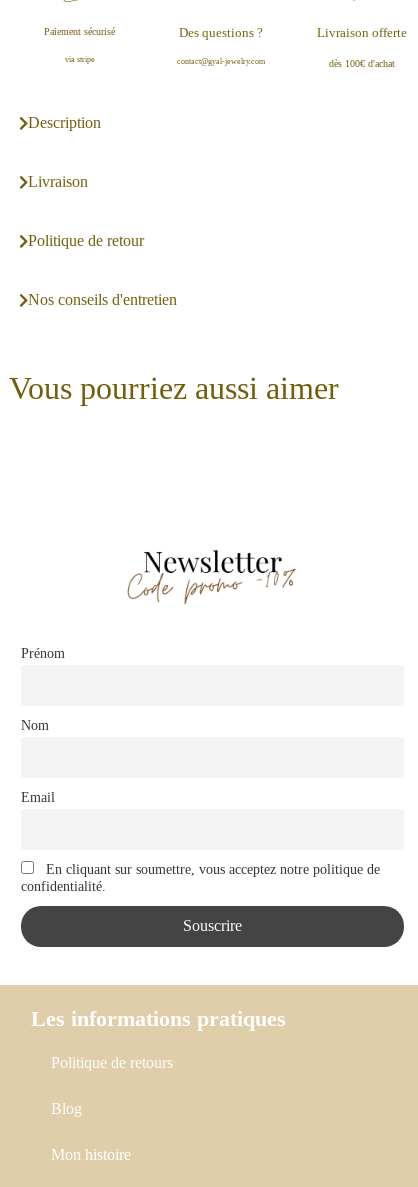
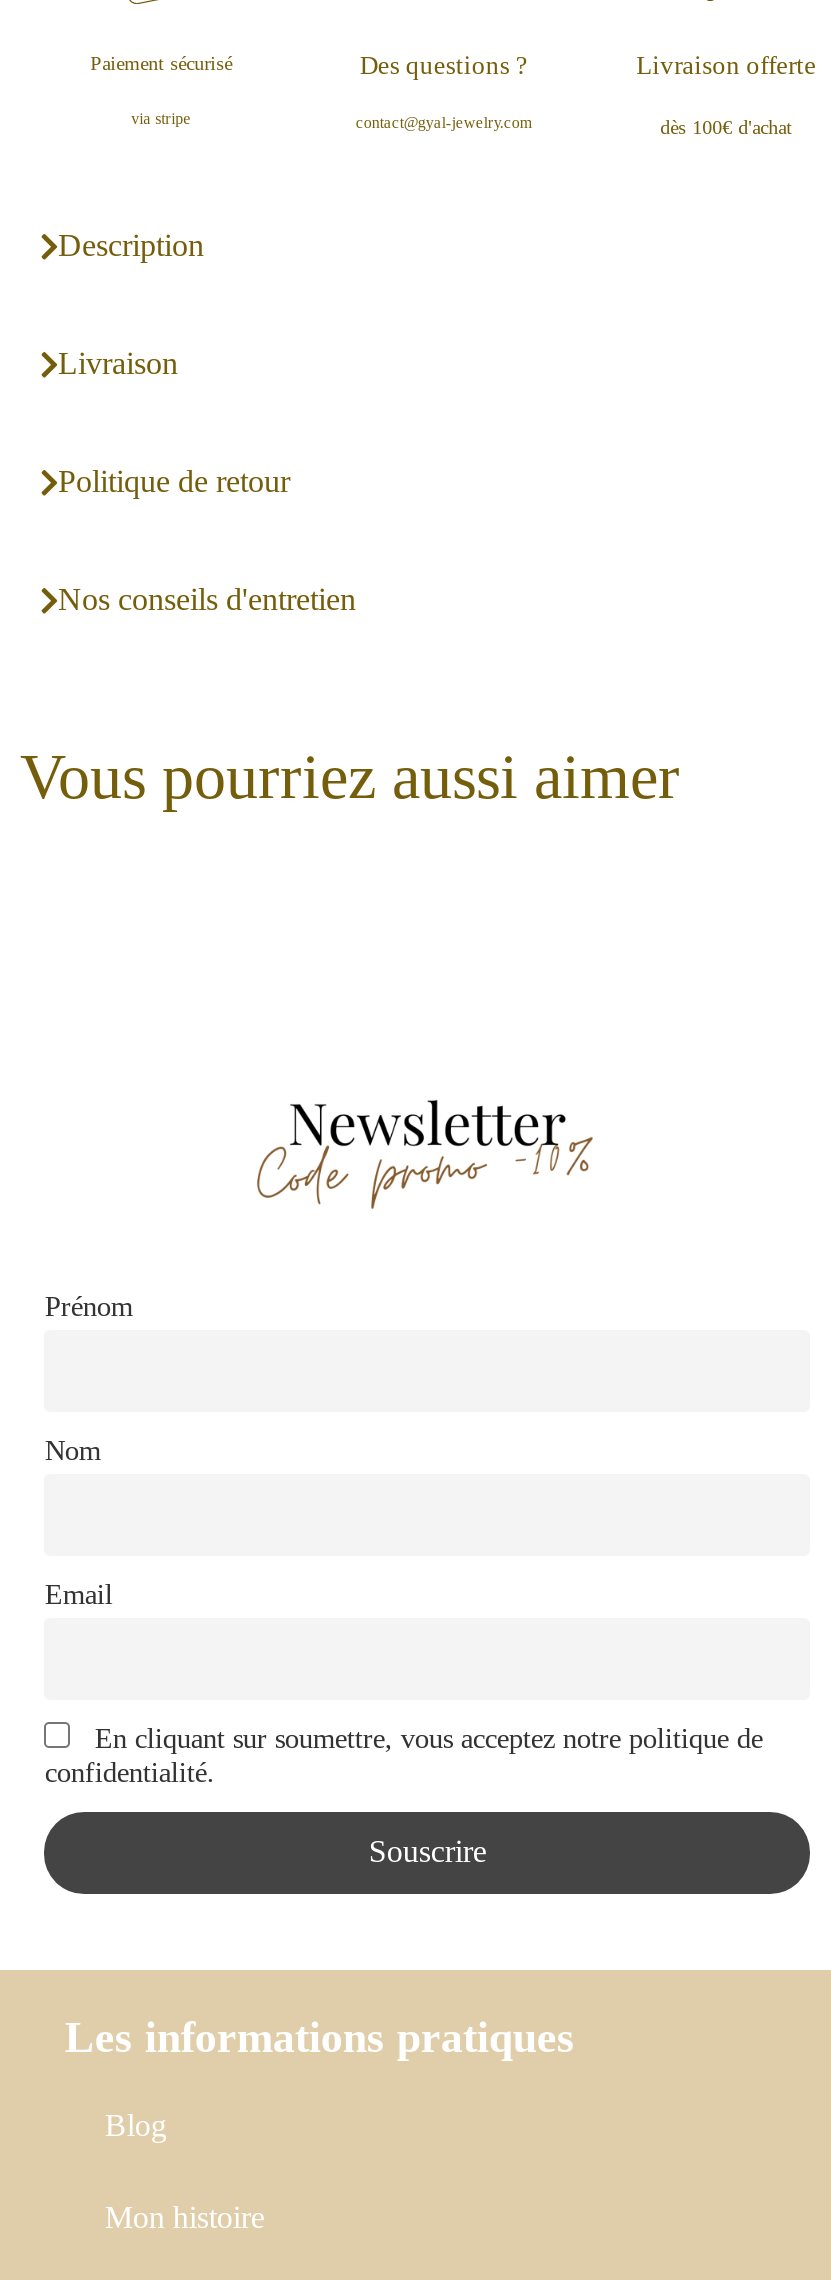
[51,1054,173,1071] Politique de retours -> none

